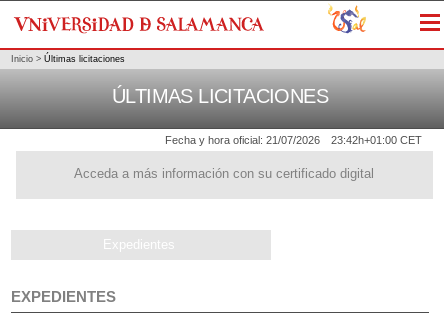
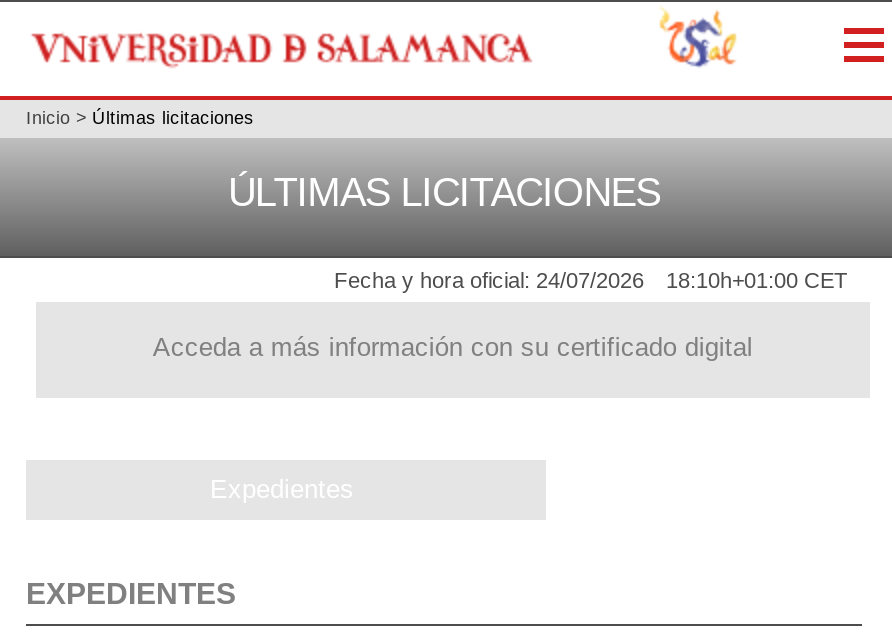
[165,134,320,146] Fecha y hora oficial: 21/07/2026 -> [334,269,644,293] Fecha y hora oficial: 24/07/2026
[331,134,422,146] 23:42h+01:00 CET -> [666,269,848,293] 18:10h+01:00 CET

